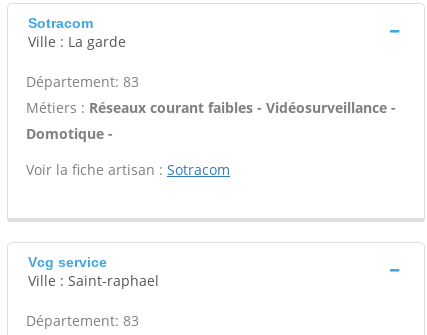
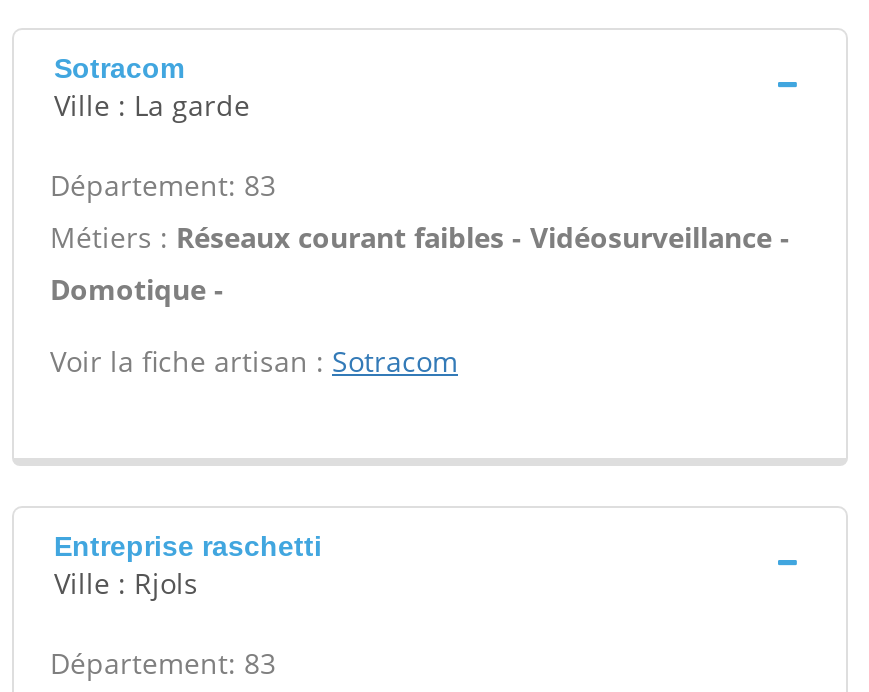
[28,254,159,290] Vcg service | Ville : Saint-raphael -> [54,530,322,602] Entreprise raschetti | Ville : Rjols

